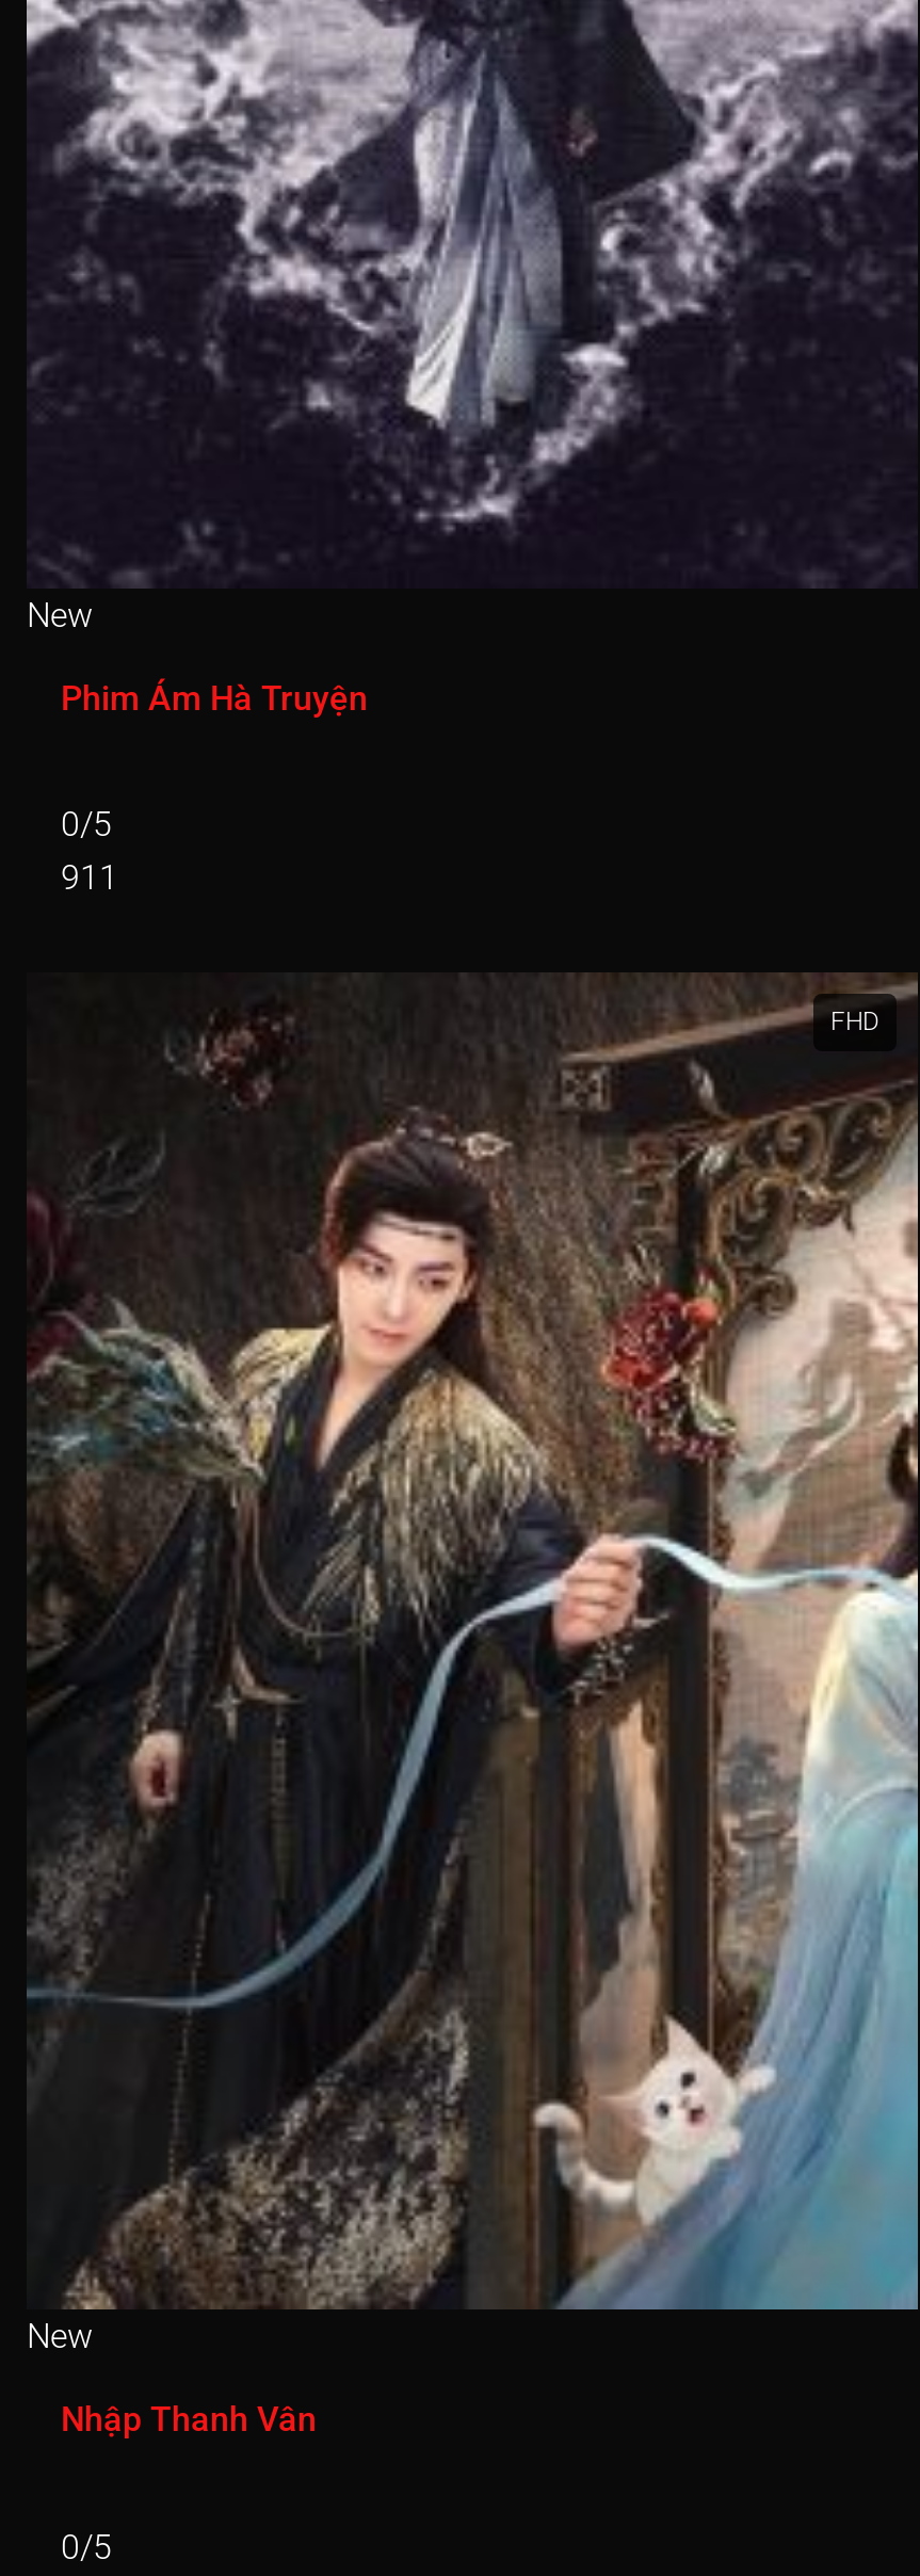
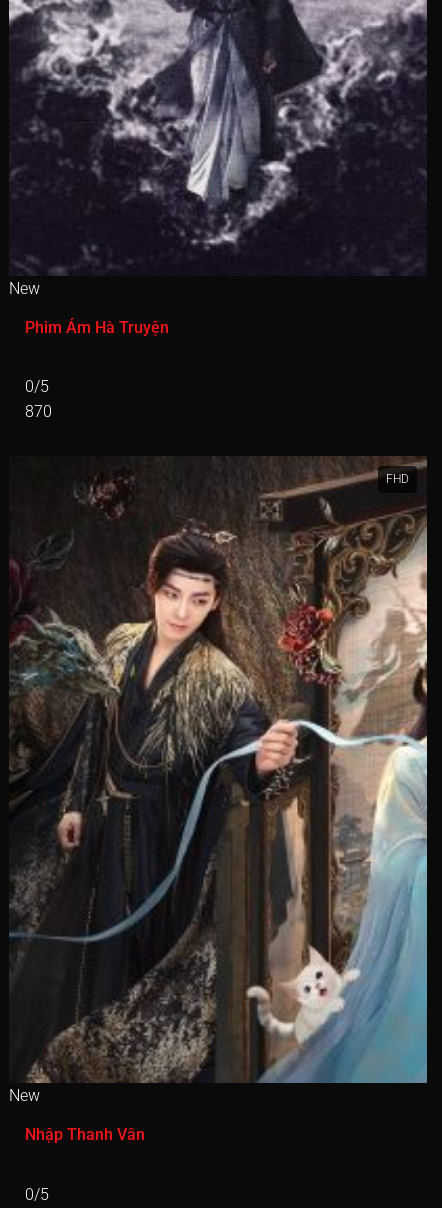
[61,858,118,899] 911 -> [25,402,52,421] 870

